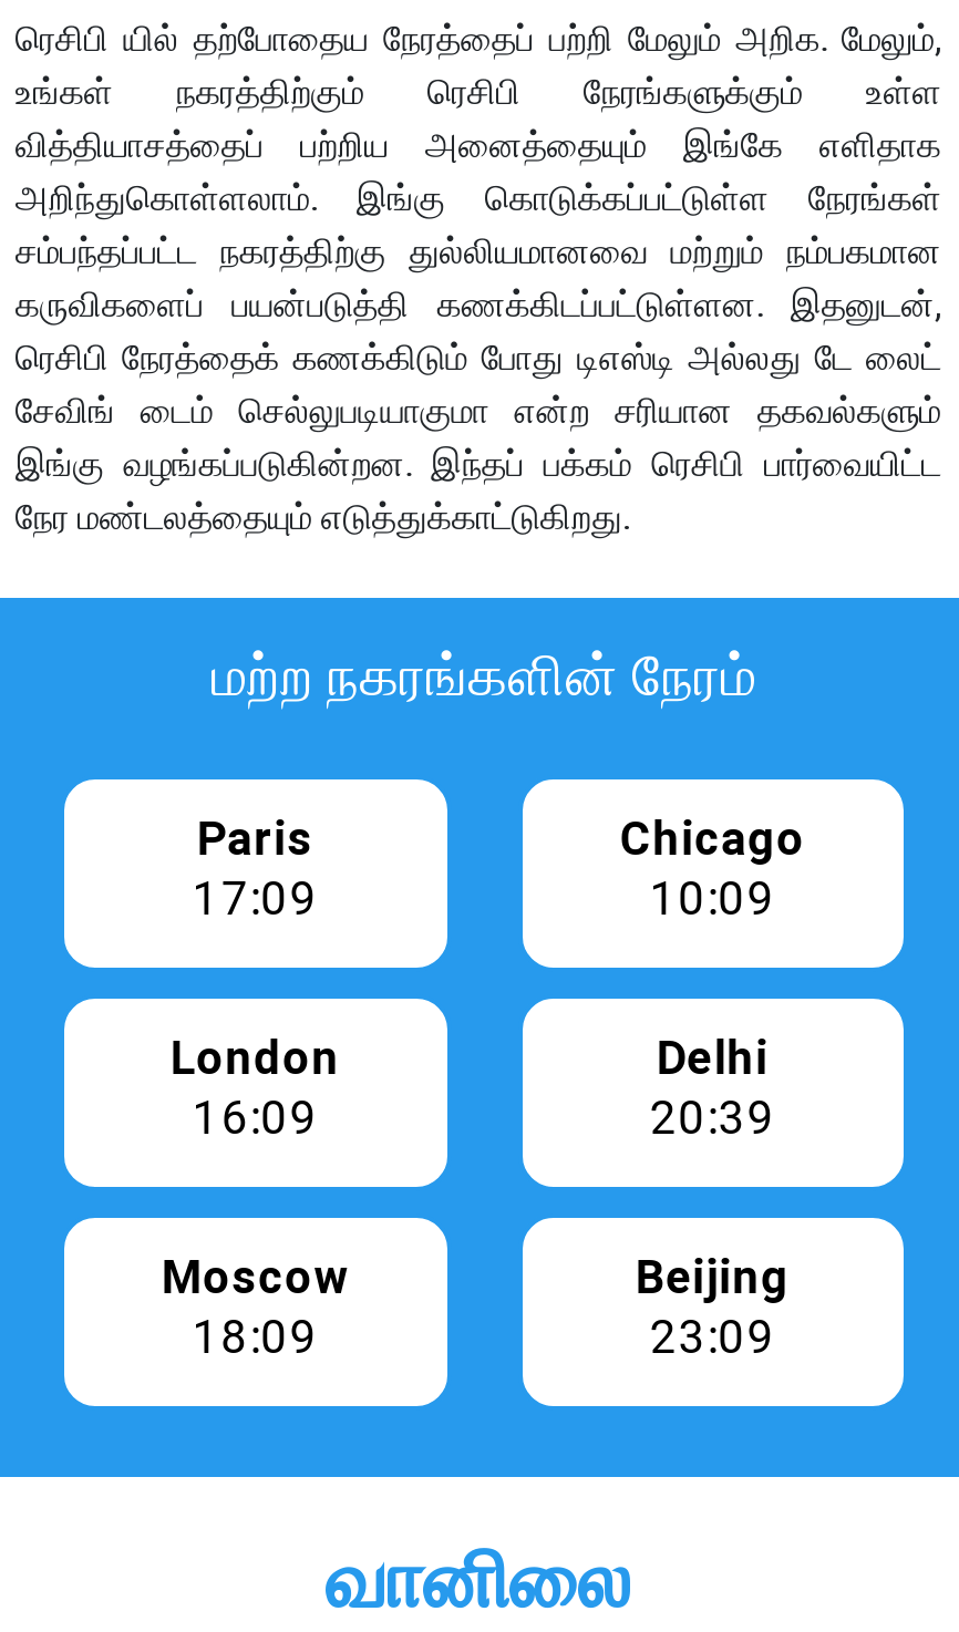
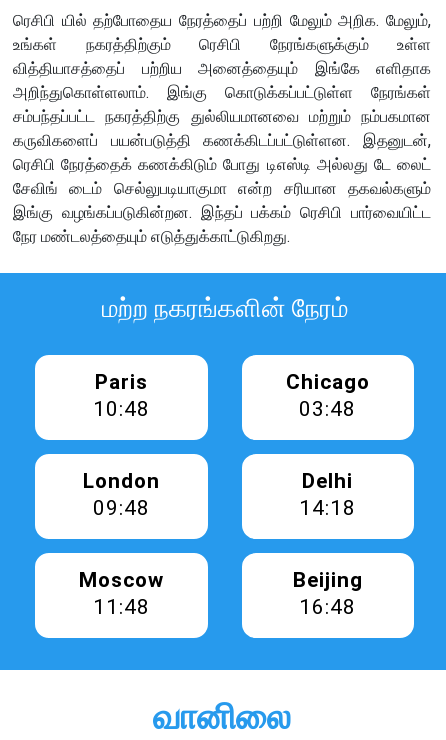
[192,872,318,926] 17:09 -> [93,397,150,421] 10:48
[649,872,776,926] 10:09 -> [299,397,356,421] 03:48
[192,1092,318,1145] 16:09 -> [93,496,150,520] 09:48
[649,1092,776,1145] 20:39 -> [299,496,356,520] 14:18
[192,1311,318,1364] 18:09 -> [93,595,150,619] 11:48
[649,1311,776,1364] 23:09 -> [299,595,356,619] 16:48

